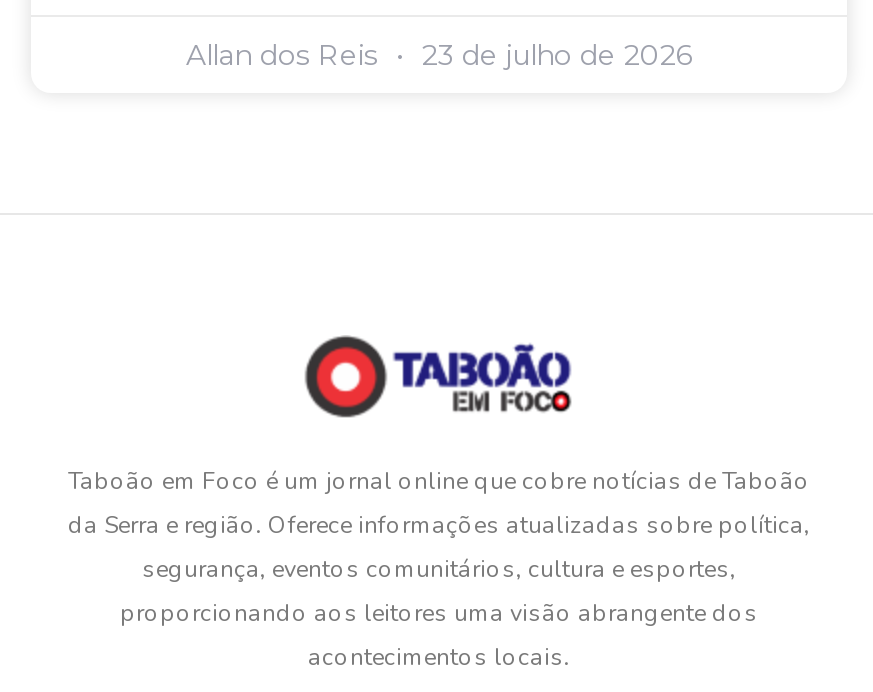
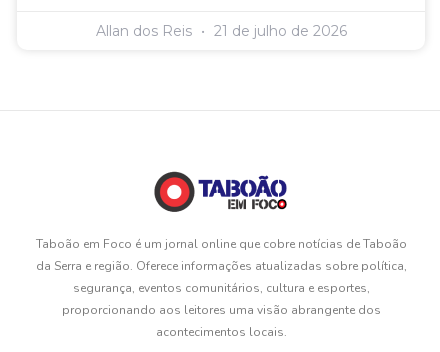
[186,37,692,73] Allan dos Reis 23 de julho de 2026 -> [95,22,346,40] Allan dos Reis 21 de julho de 2026

